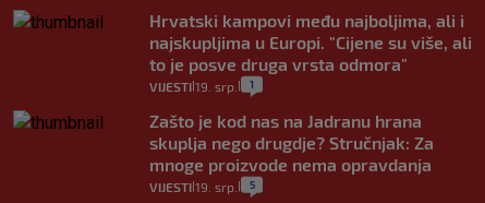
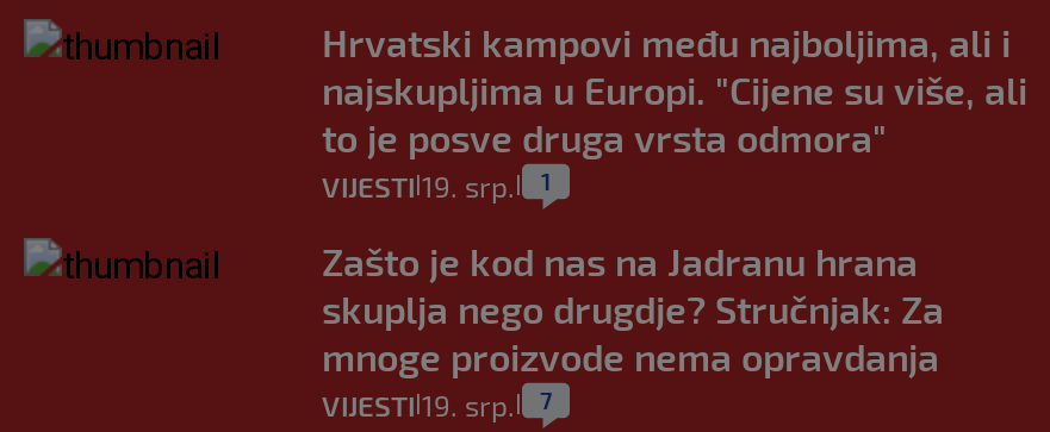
[249,178,254,191] 5 -> [540,385,552,414] 7

